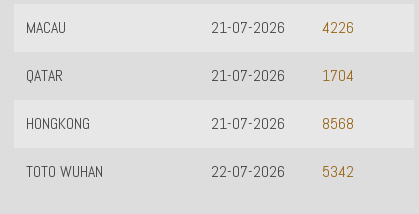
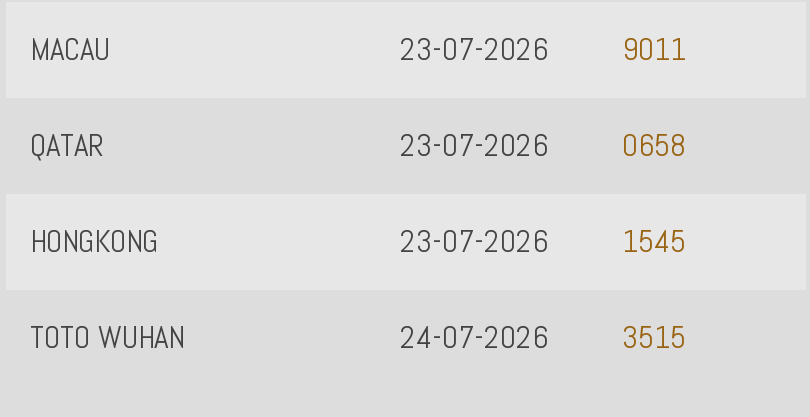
[211,18,285,38] 21-07-2026 -> [400,30,548,70] 23-07-2026
[322,18,354,38] 4226 -> [622,31,686,71] 9011
[211,66,285,86] 21-07-2026 -> [400,126,548,166] 23-07-2026
[322,66,354,86] 1704 -> [622,127,686,167] 0658
[211,114,285,134] 21-07-2026 -> [400,222,548,262] 23-07-2026
[322,114,354,134] 8568 -> [622,223,686,263] 1545
[211,162,285,182] 22-07-2026 -> [400,318,548,358] 24-07-2026
[322,162,354,182] 5342 -> [622,319,686,359] 3515

